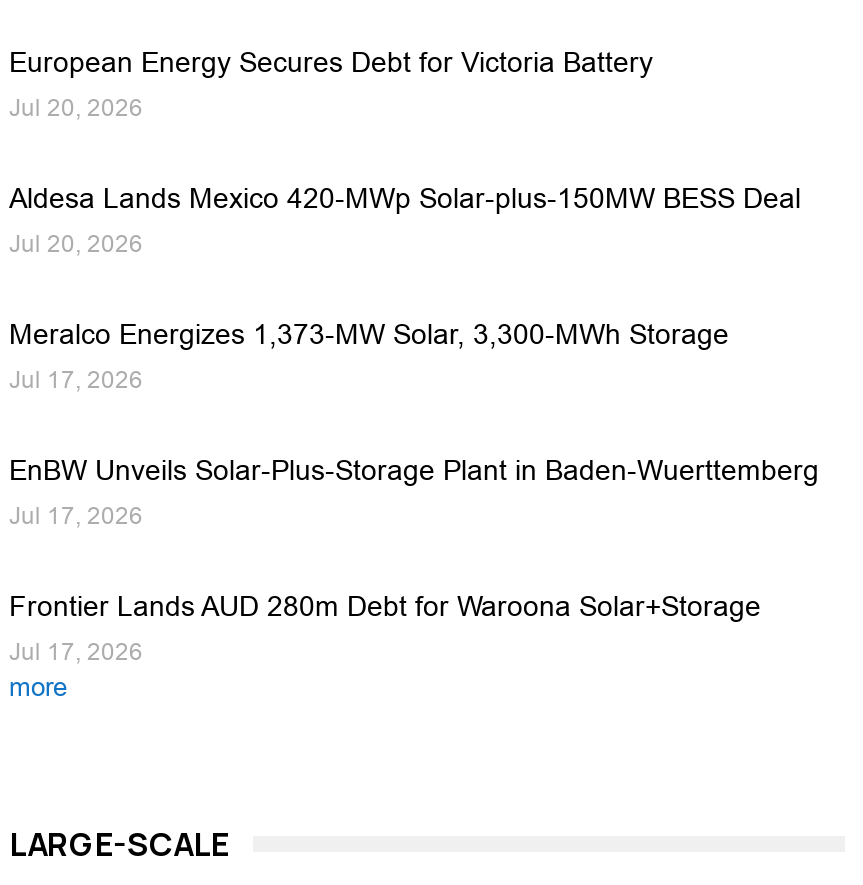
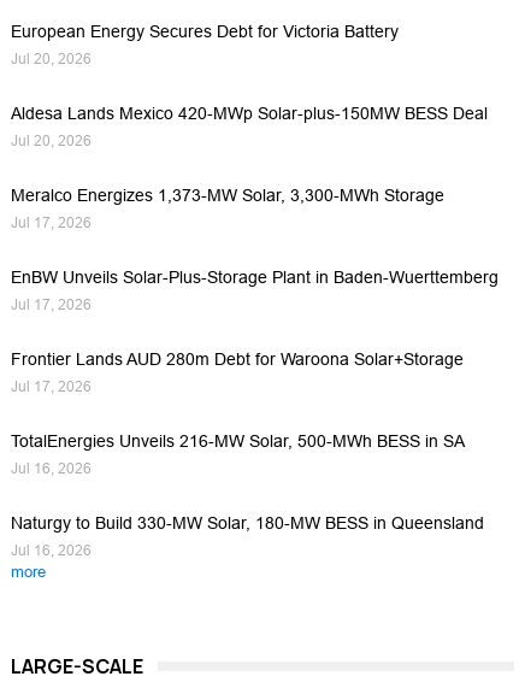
none -> [11,432,484,560] TotalEnergies Unveils 216-MW Solar, 500-MWh BESS in SA | Jul 16, 2026 | Naturgy to Build 330-MW Solar, 180-MW BESS in Queensland | Jul 16, 2026

